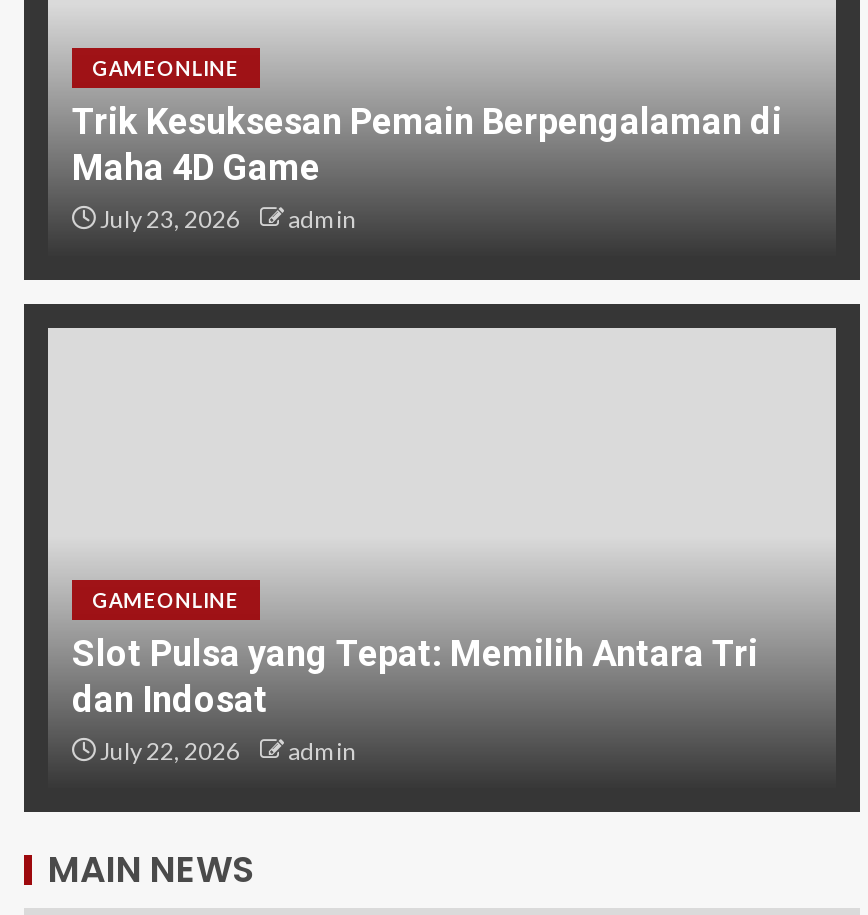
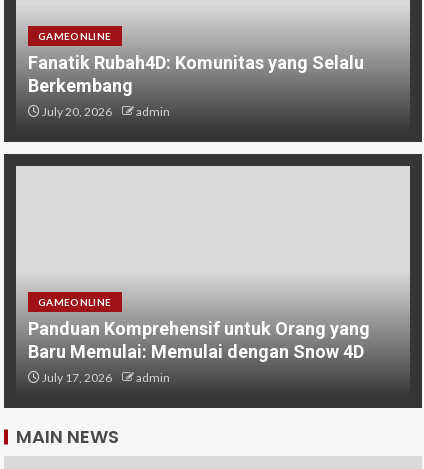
[72,100,782,234] Trik Kesuksesan Pemain Berpengalaman di | Maha 4D Game | July 23, 2026 -> [28,52,364,119] Fanatik Rubah4D: Komunitas yang Selalu | Berkembang | July 20, 2026
[72,632,758,766] Slot Pulsa yang Tepat: Memilih Antara Tri | dan Indosat | July 22, 2026 -> [28,318,370,385] Panduan Komprehensif untuk Orang yang | Baru Memulai: Memulai dengan Snow 4D | July 17, 2026

